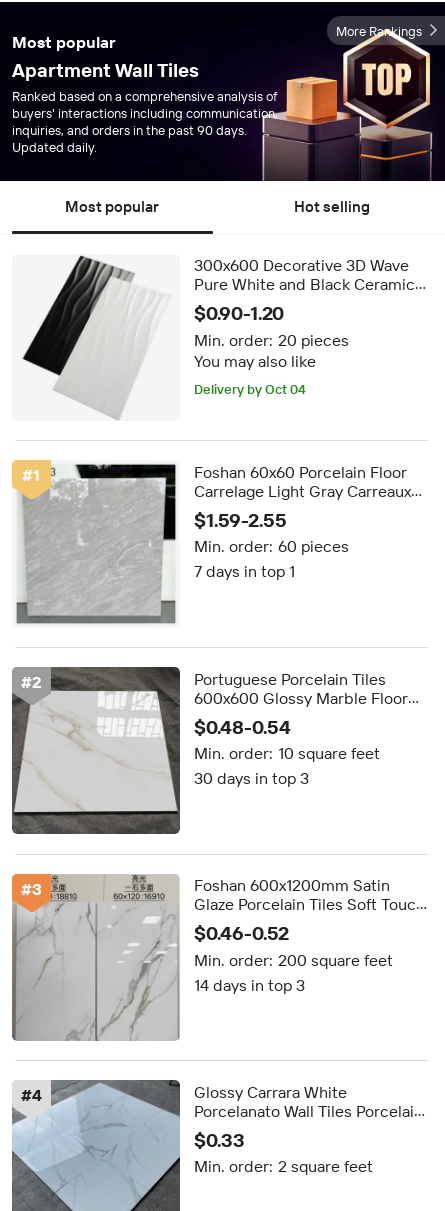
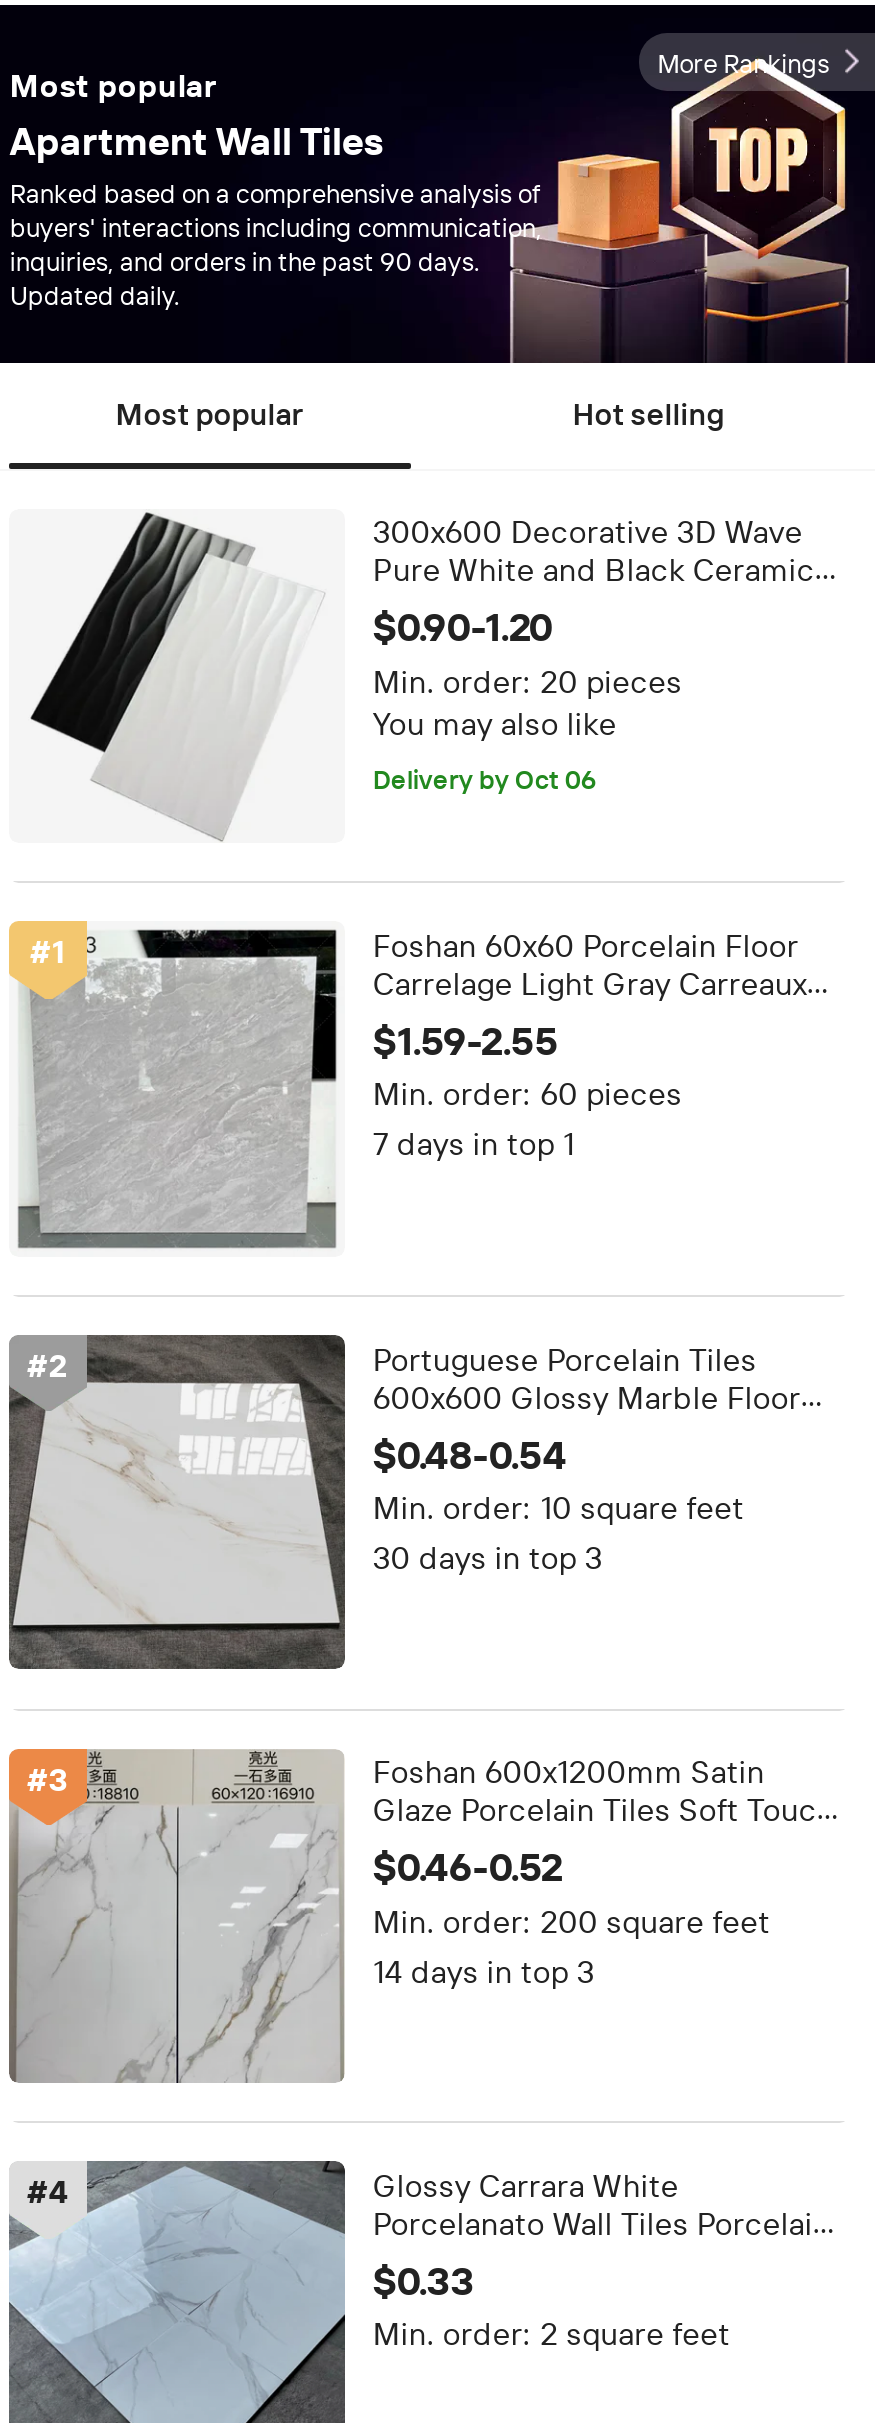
[194,380,306,396] Delivery by Oct 04 -> [373,762,597,794] Delivery by Oct 06

